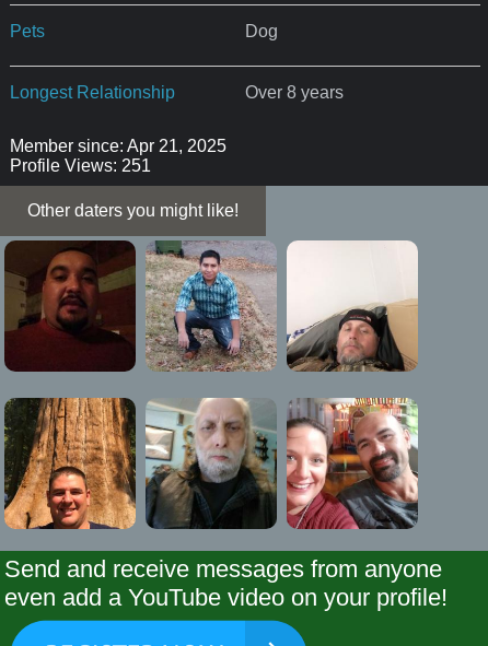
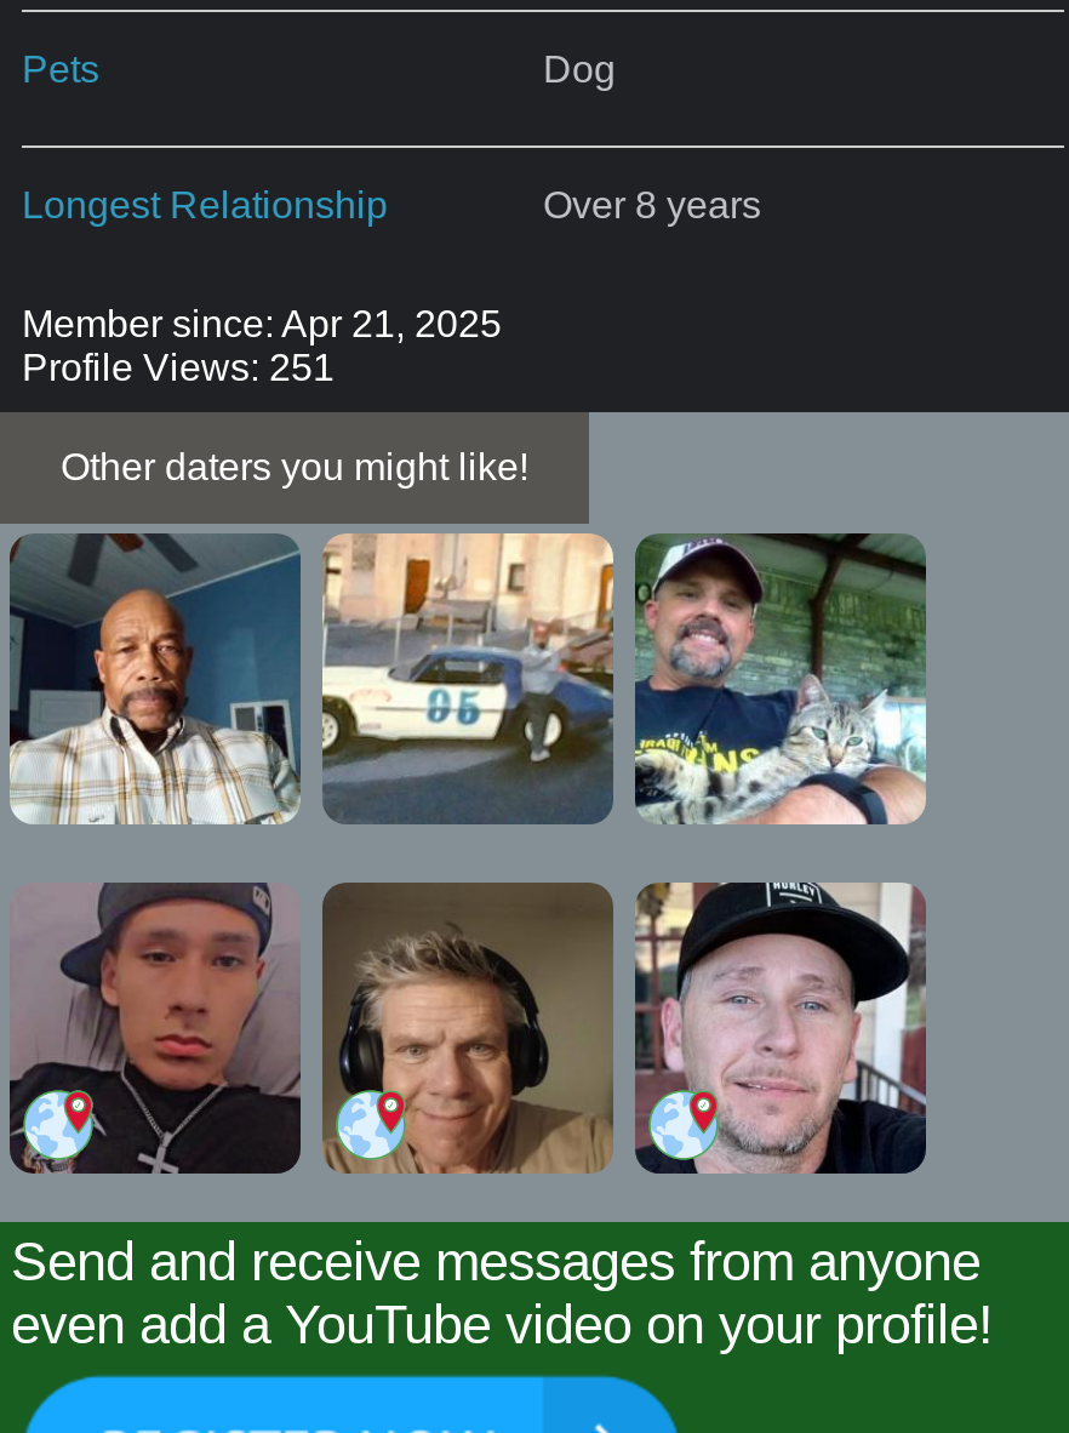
[3,240,137,373] [image] -> [7,533,301,827] [image]
[146,240,277,372] [image] -> [322,531,616,824] [image]
[286,239,419,373] [image] -> [633,531,928,827] [image]
[3,397,137,530] [image] -> [7,883,303,1176] [image]
[144,397,278,530] [image] -> [320,880,613,1174] [image]
[286,397,419,530] [image] -> [633,880,928,1176] [image]

